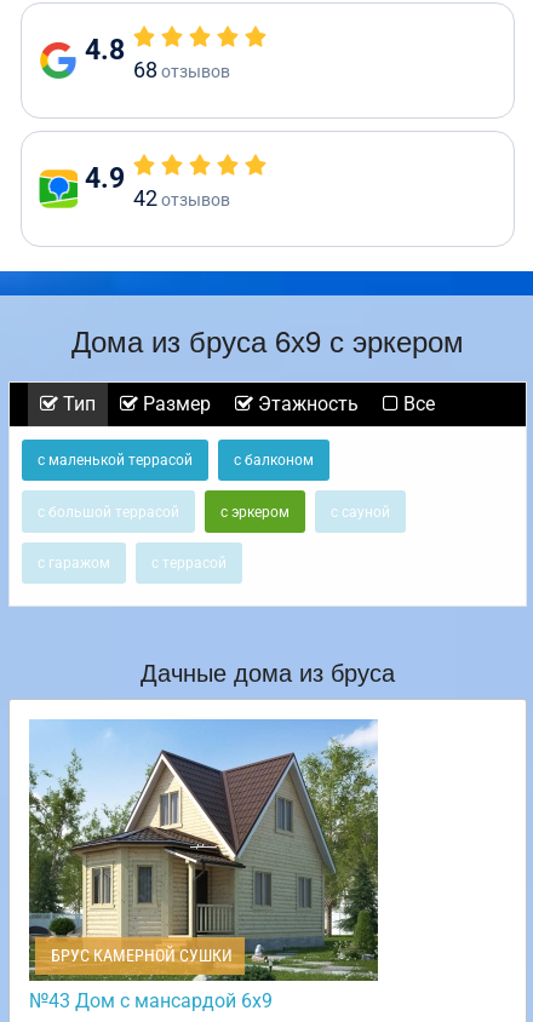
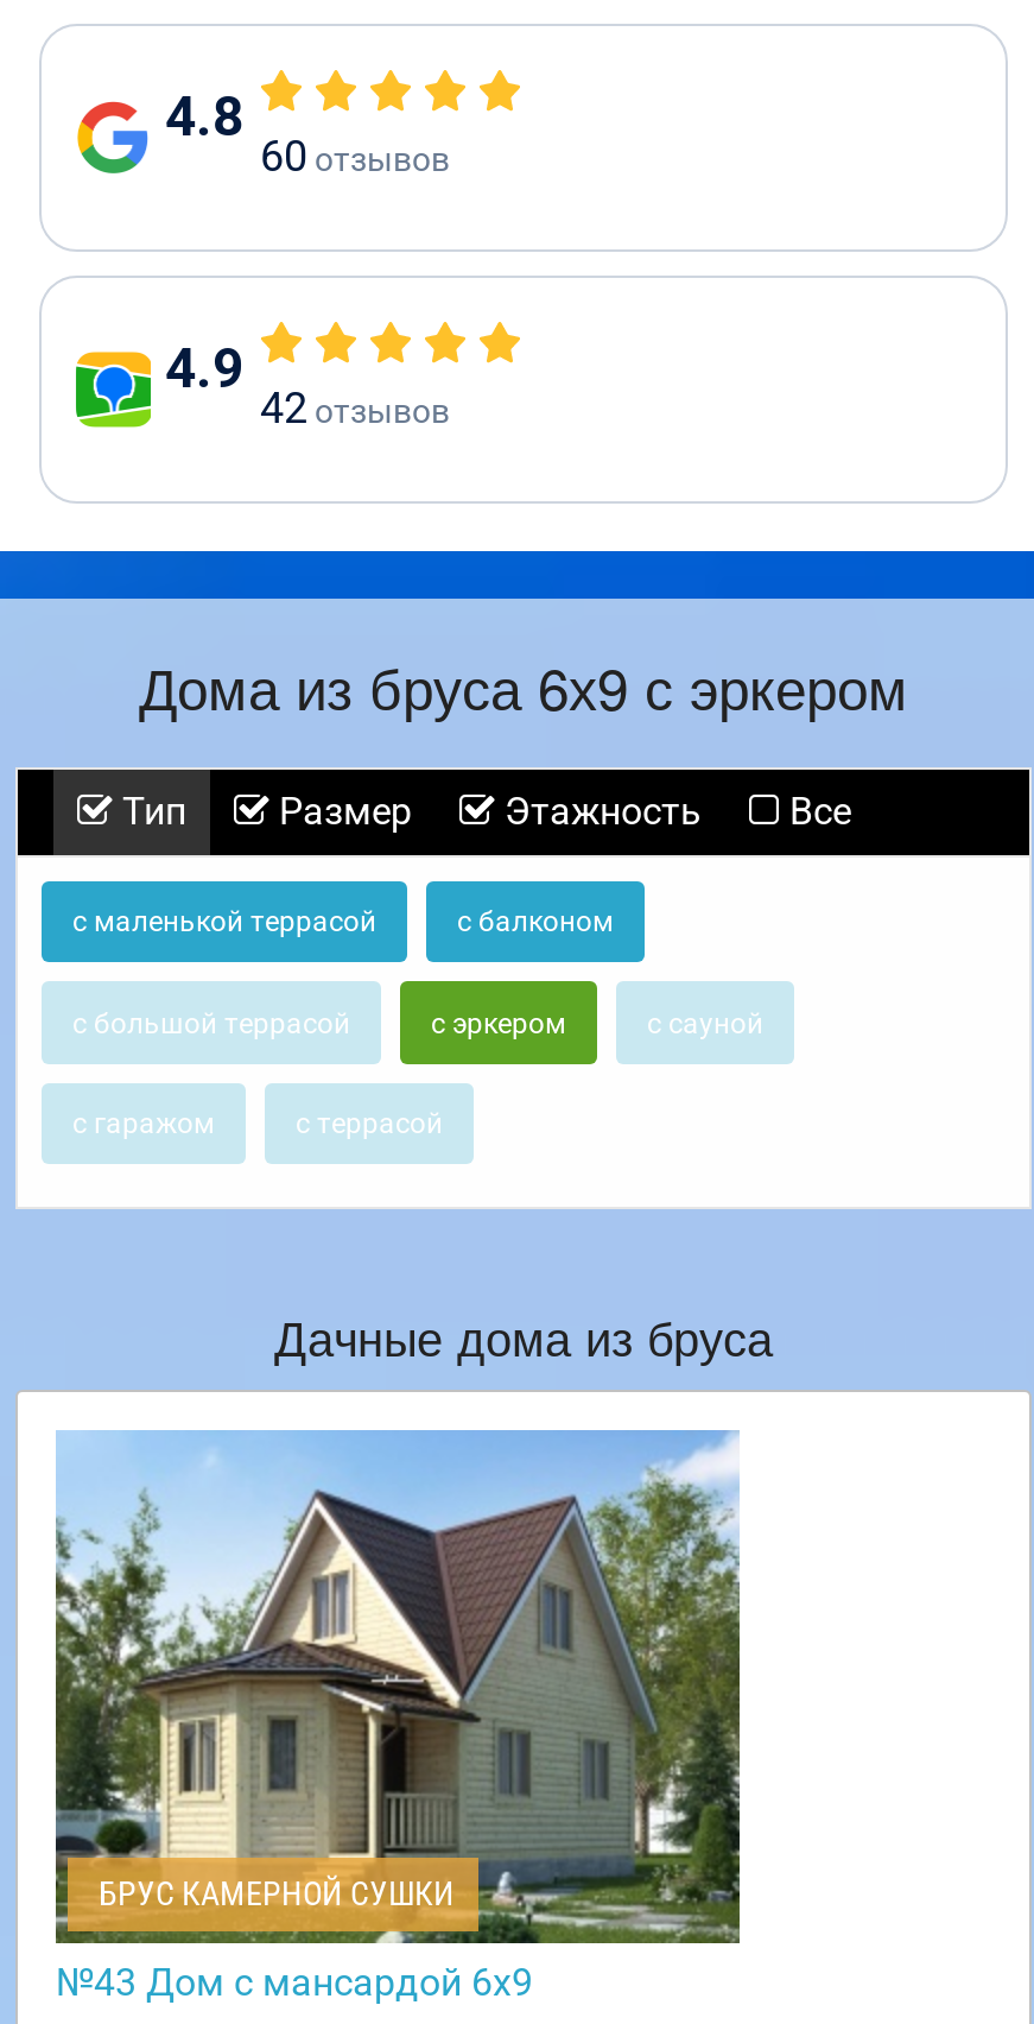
[133,57,230,82] 68 отзывов -> [260,131,450,181] 60 отзывов

